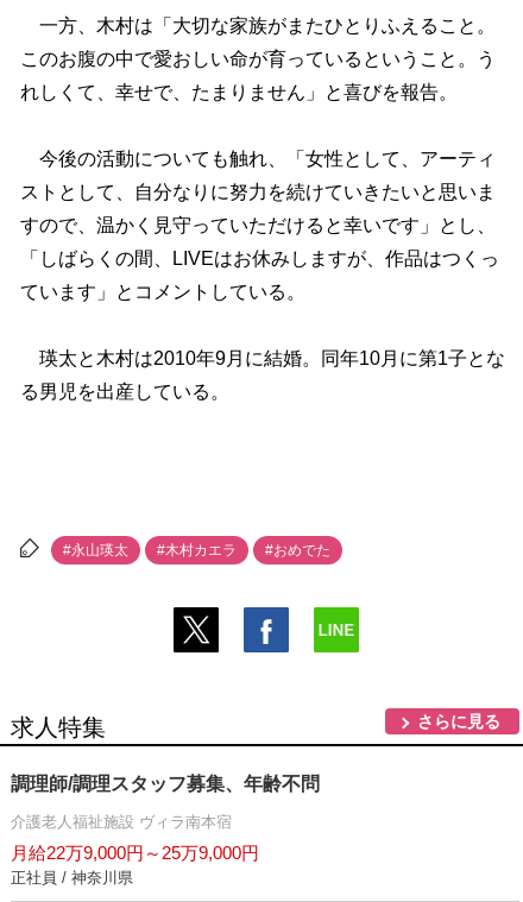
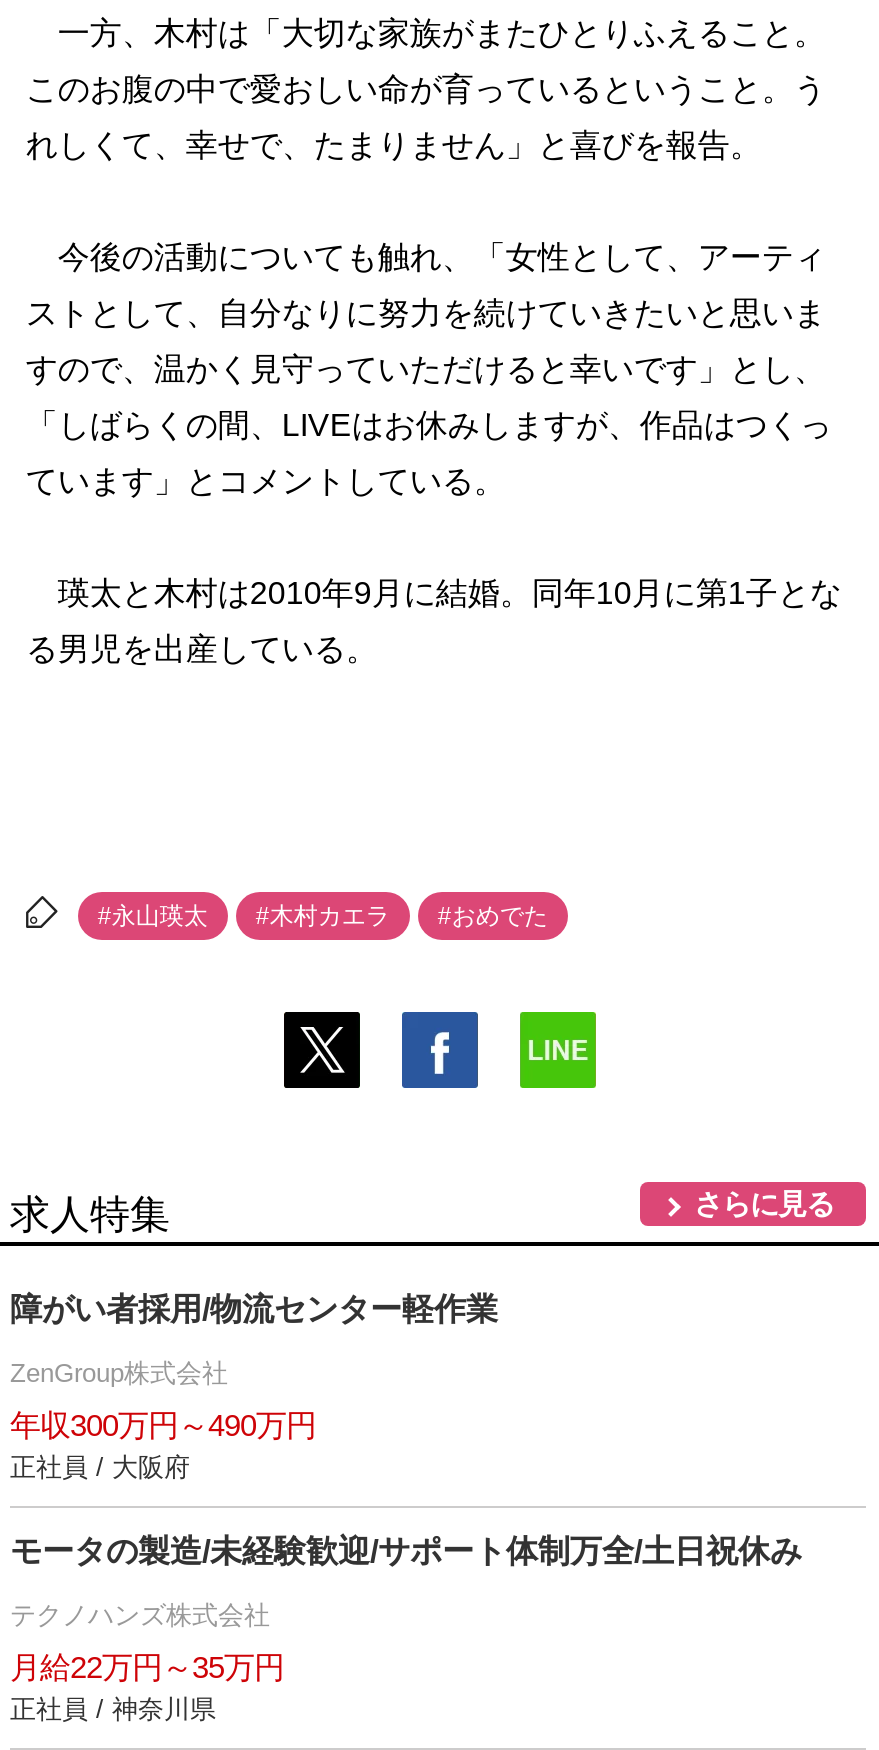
[11,774,320,863] 調理師/調理スタッフ募集、年齢不問 | 介護老人福祉施設 ヴィラ南本宿 | 月給22万9,000円～25万9,000円 -> [10,1292,802,1684] 障がい者採用/物流センター軽作業 | ZenGroup株式会社 | 年収300万円～490万円 | 正社員 / 大阪府 | モータの製造/未経験歓迎/サポート体制万全/土日祝休み | テクノハンズ株式会社 | 月給22万円～35万円

